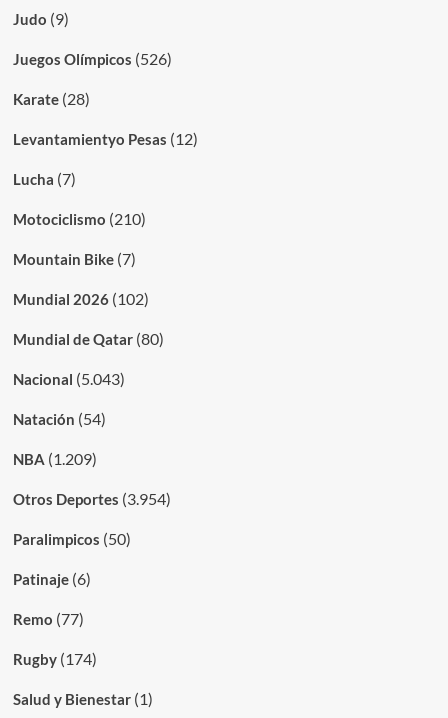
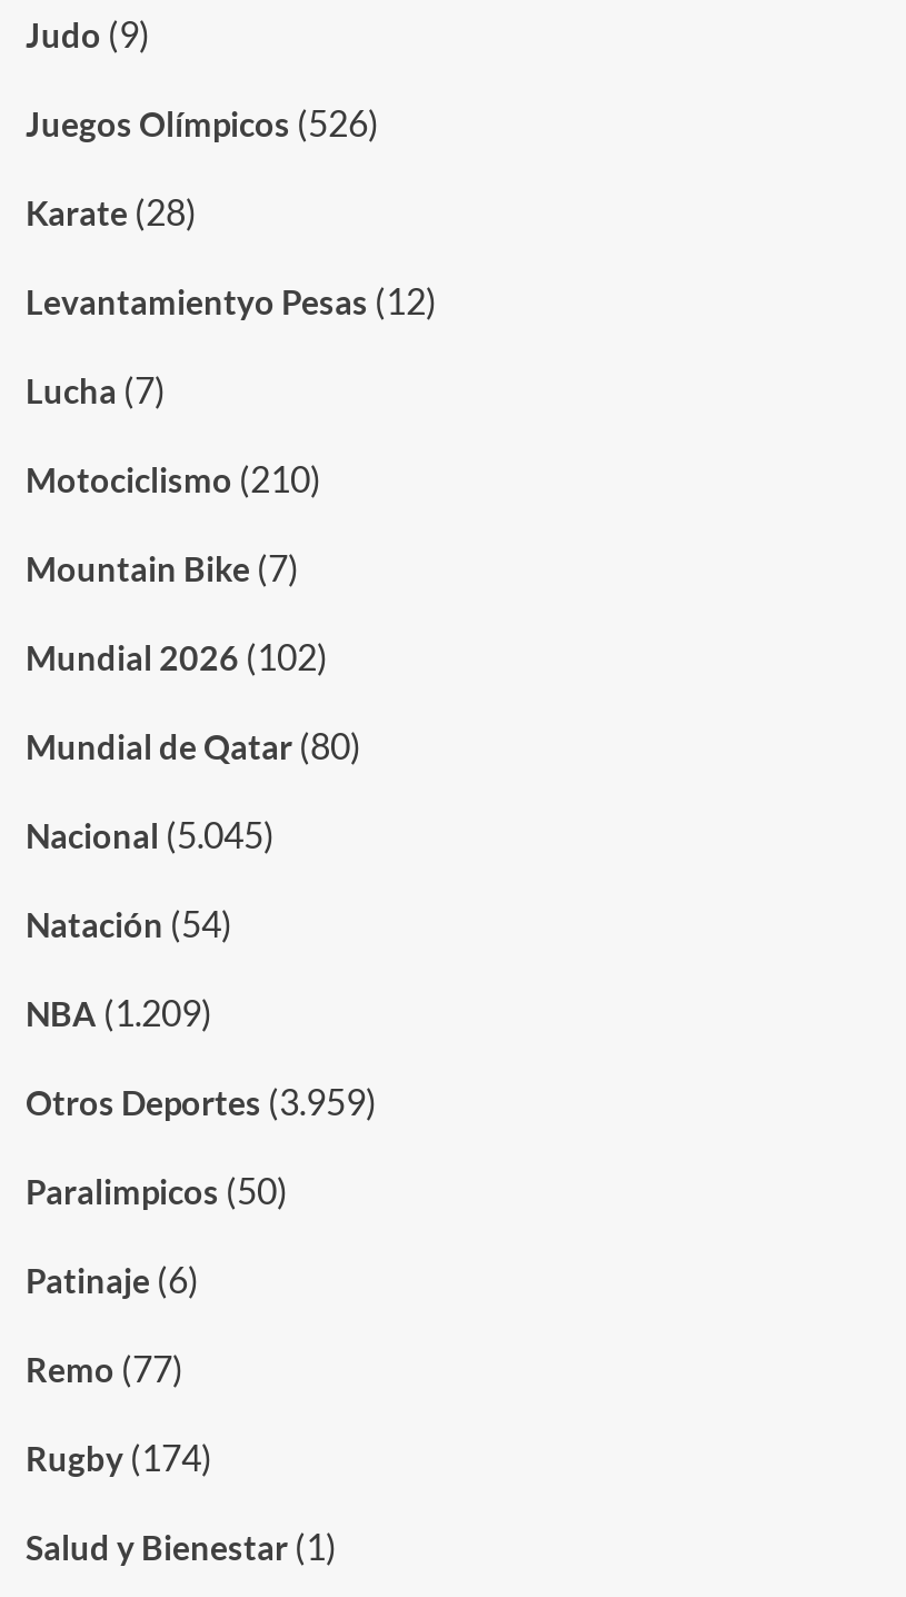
[12,369,124,388] Nacional (5.043) -> [26,814,275,856] Nacional (5.045)
[12,489,170,508] Otros Deportes (3.954) -> [26,1081,377,1123] Otros Deportes (3.959)

